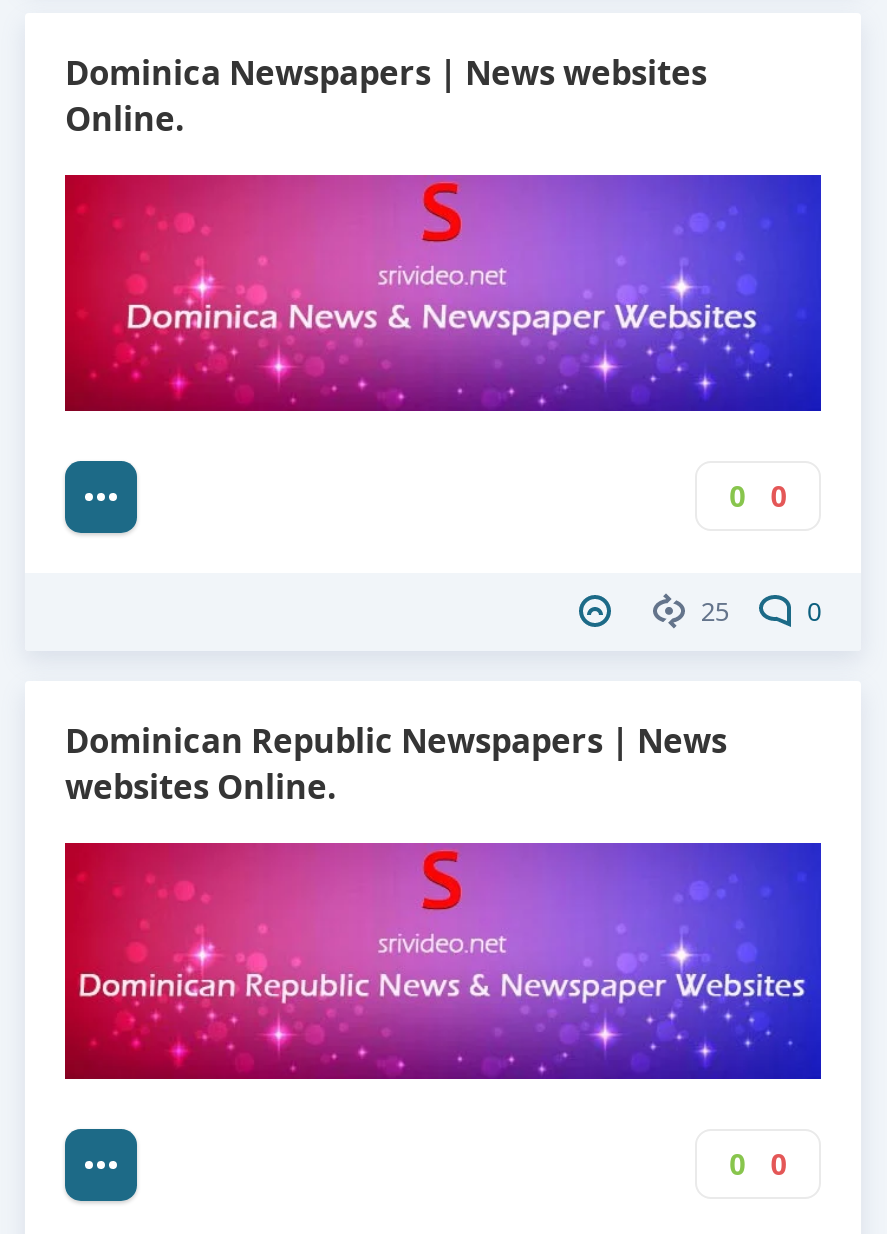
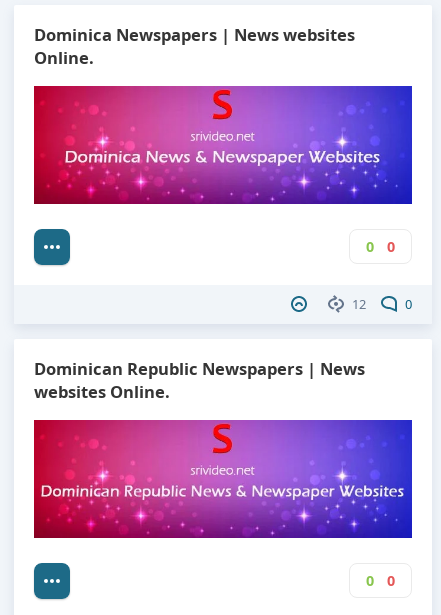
[695,593,729,629] 25 -> [349,295,366,313] 12

